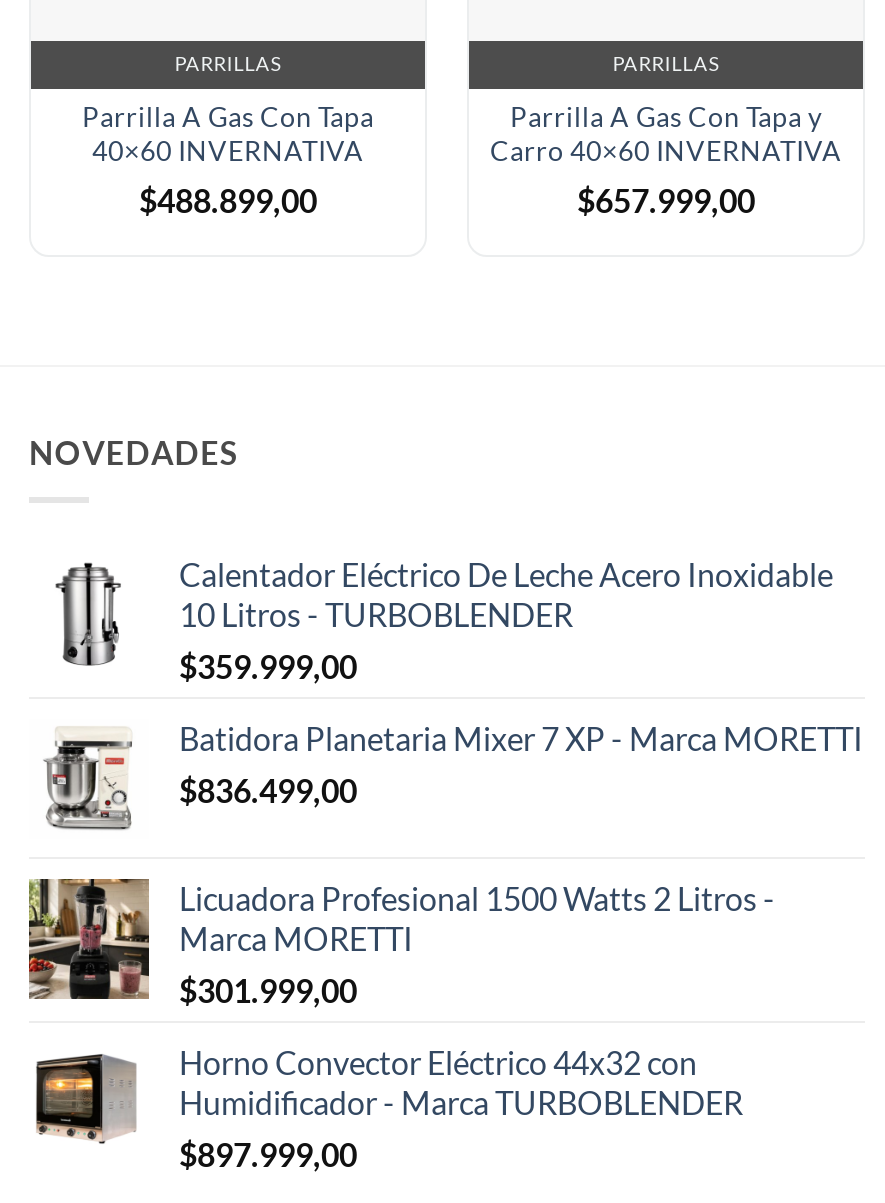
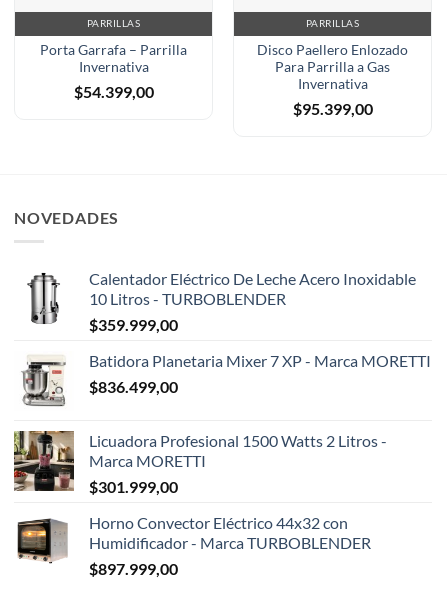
[82,100,374,219] Parrilla A Gas Con Tapa | 40×60 INVERNATIVA | $488.899,00 -> [40,42,187,101] Porta Garrafa – Parrilla | Invernativa | $54.399,00
[490,100,842,219] Parrilla A Gas Con Tapa y | Carro 40×60 INVERNATIVA | $657.999,00 -> [257,42,408,118] Disco Paellero Enlozado | Para Parrilla a Gas | Invernativa | $95.399,00

